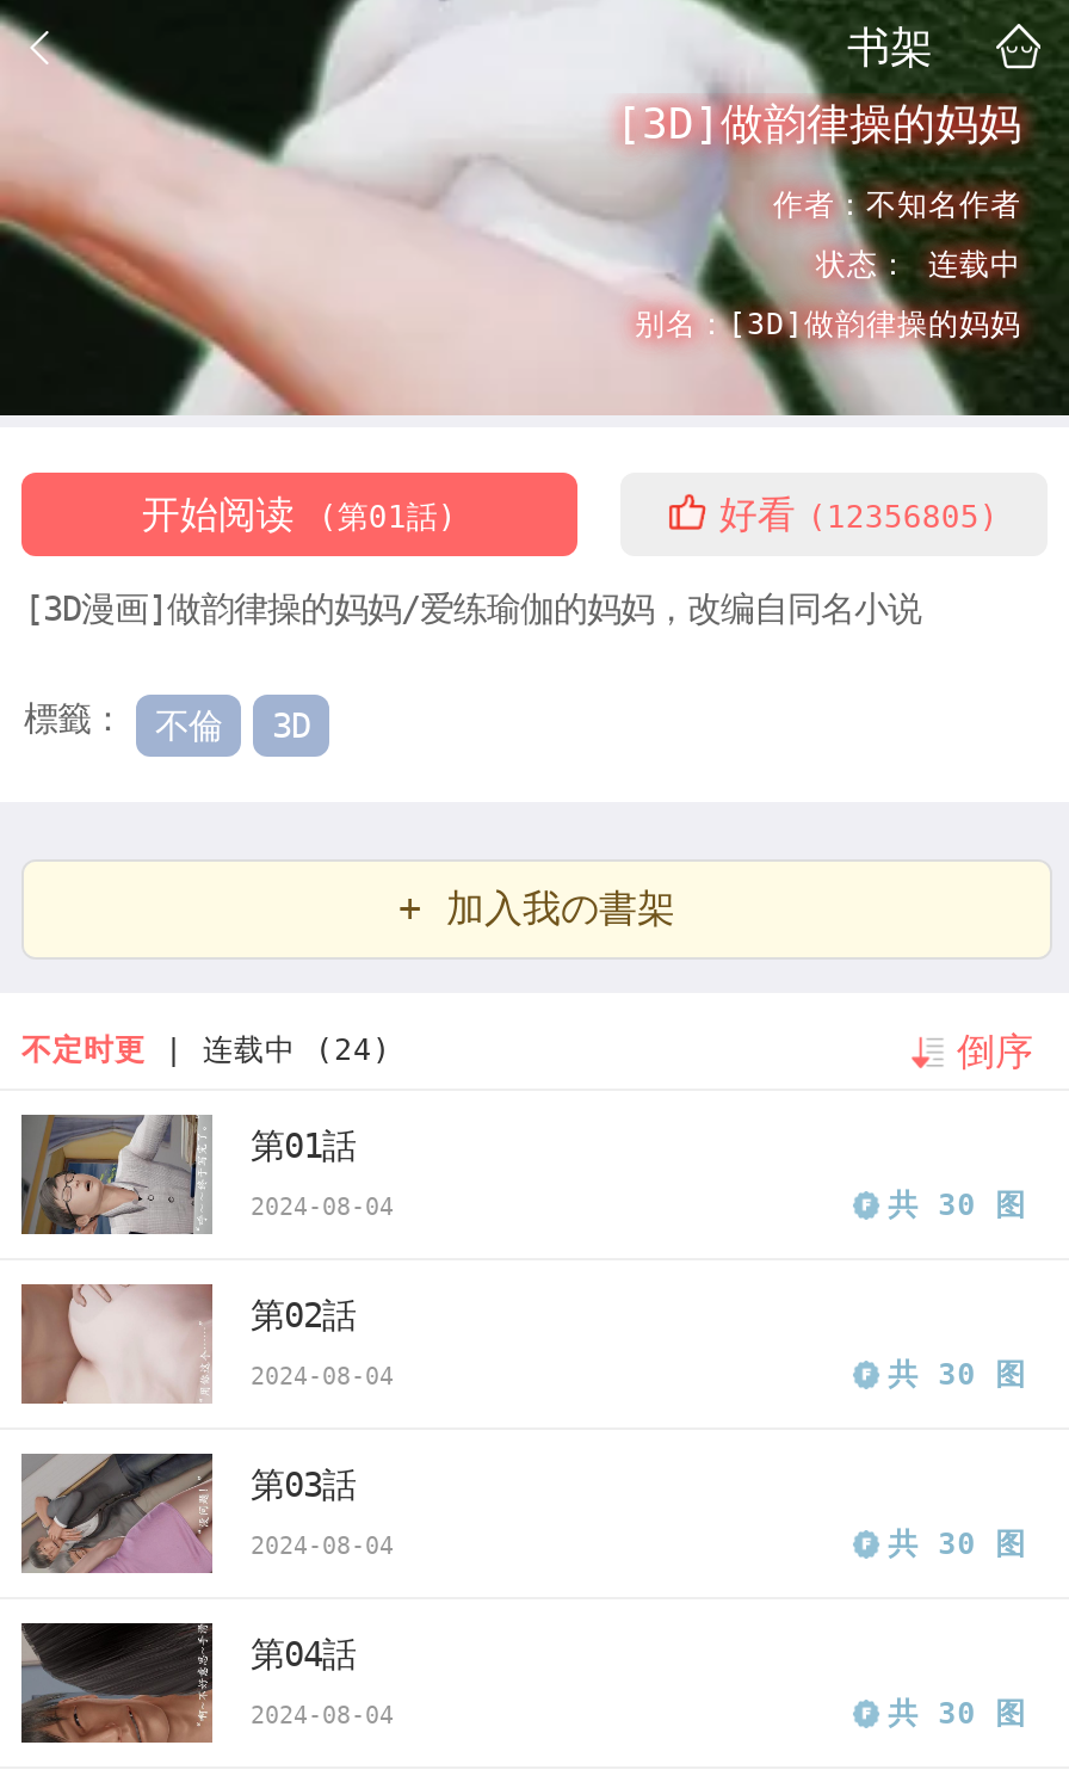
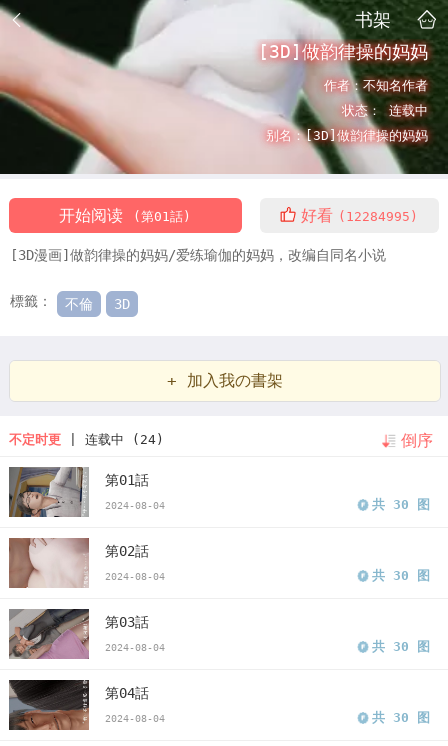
[719,492,998,537] 好看 (12356805) -> [301,206,418,225] 好看 (12284995)

